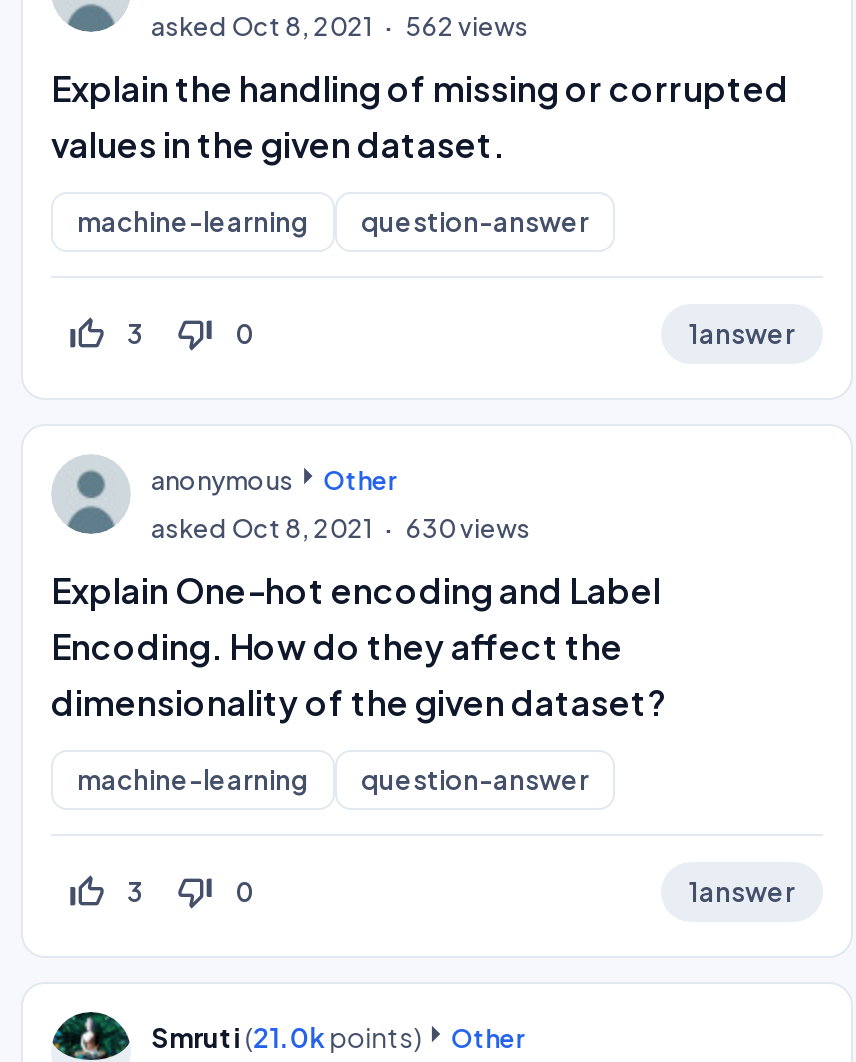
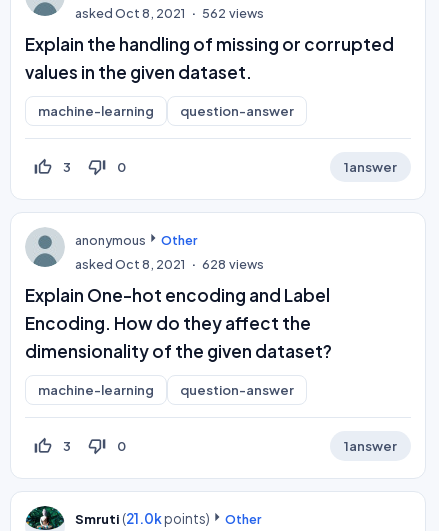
[151,512,530,544] asked Oct 8, 2021 630views -> [75,256,264,272] asked Oct 8, 2021 628views

